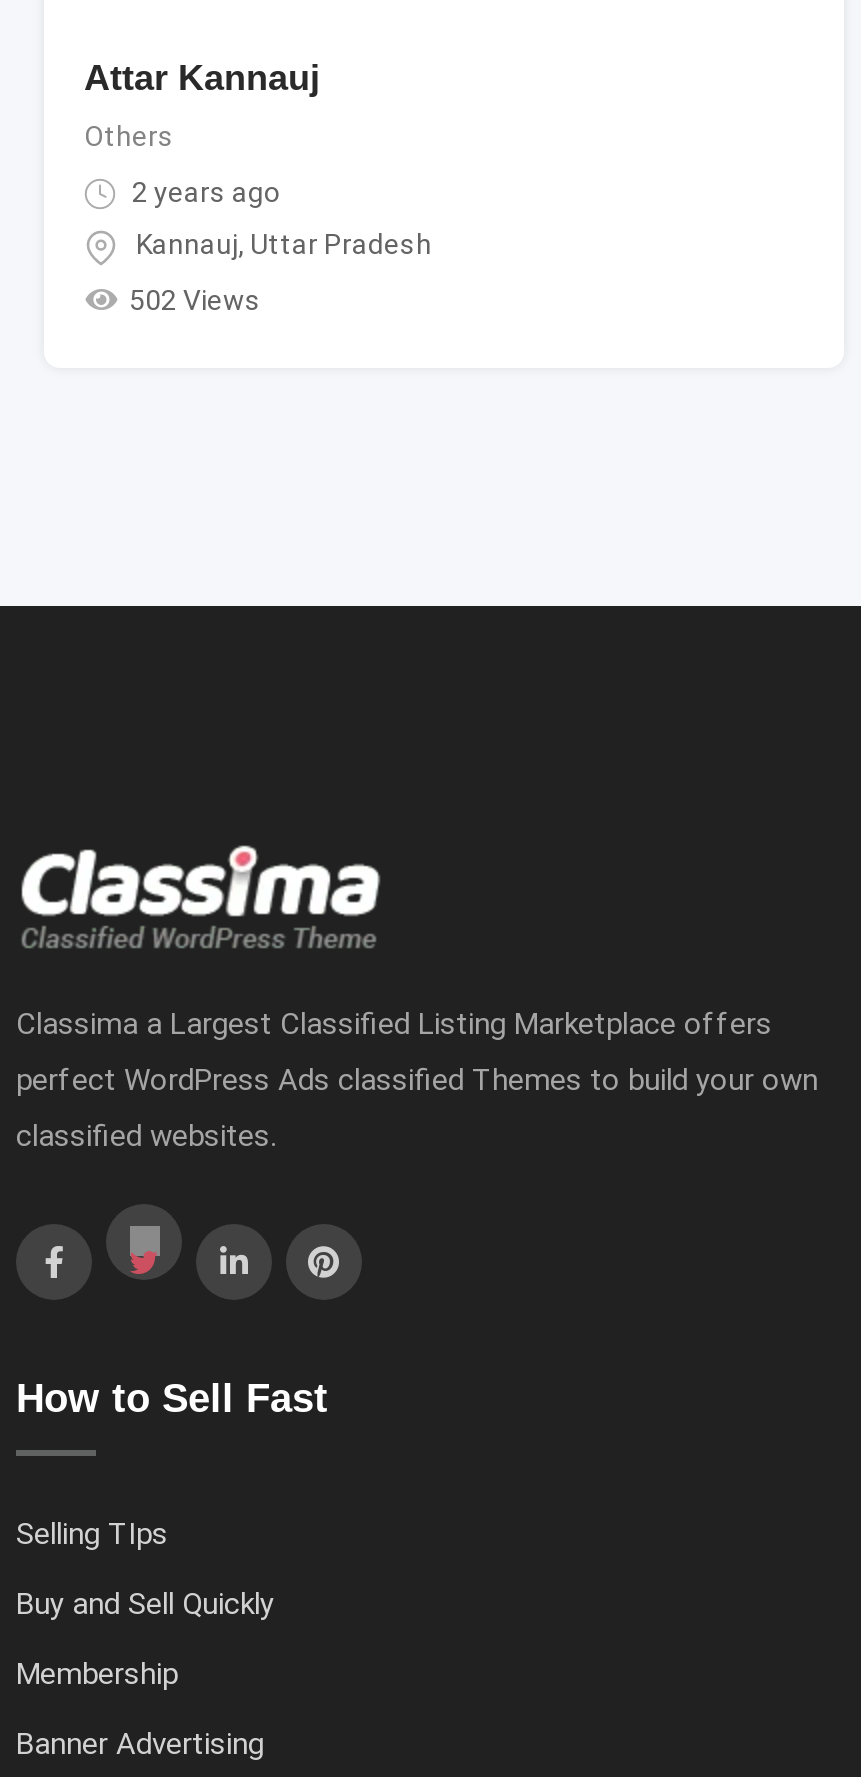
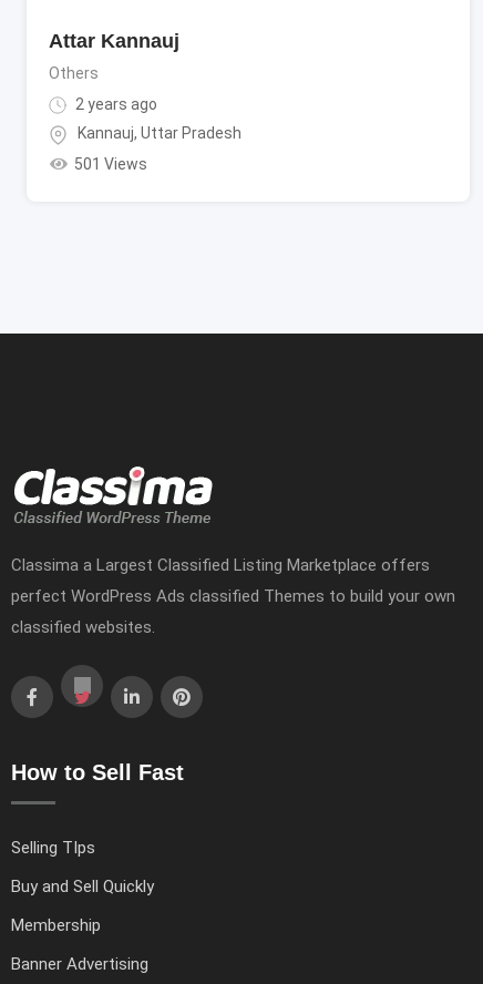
[129,283,261,315] 502 Views -> [74,155,147,172] 501 Views

